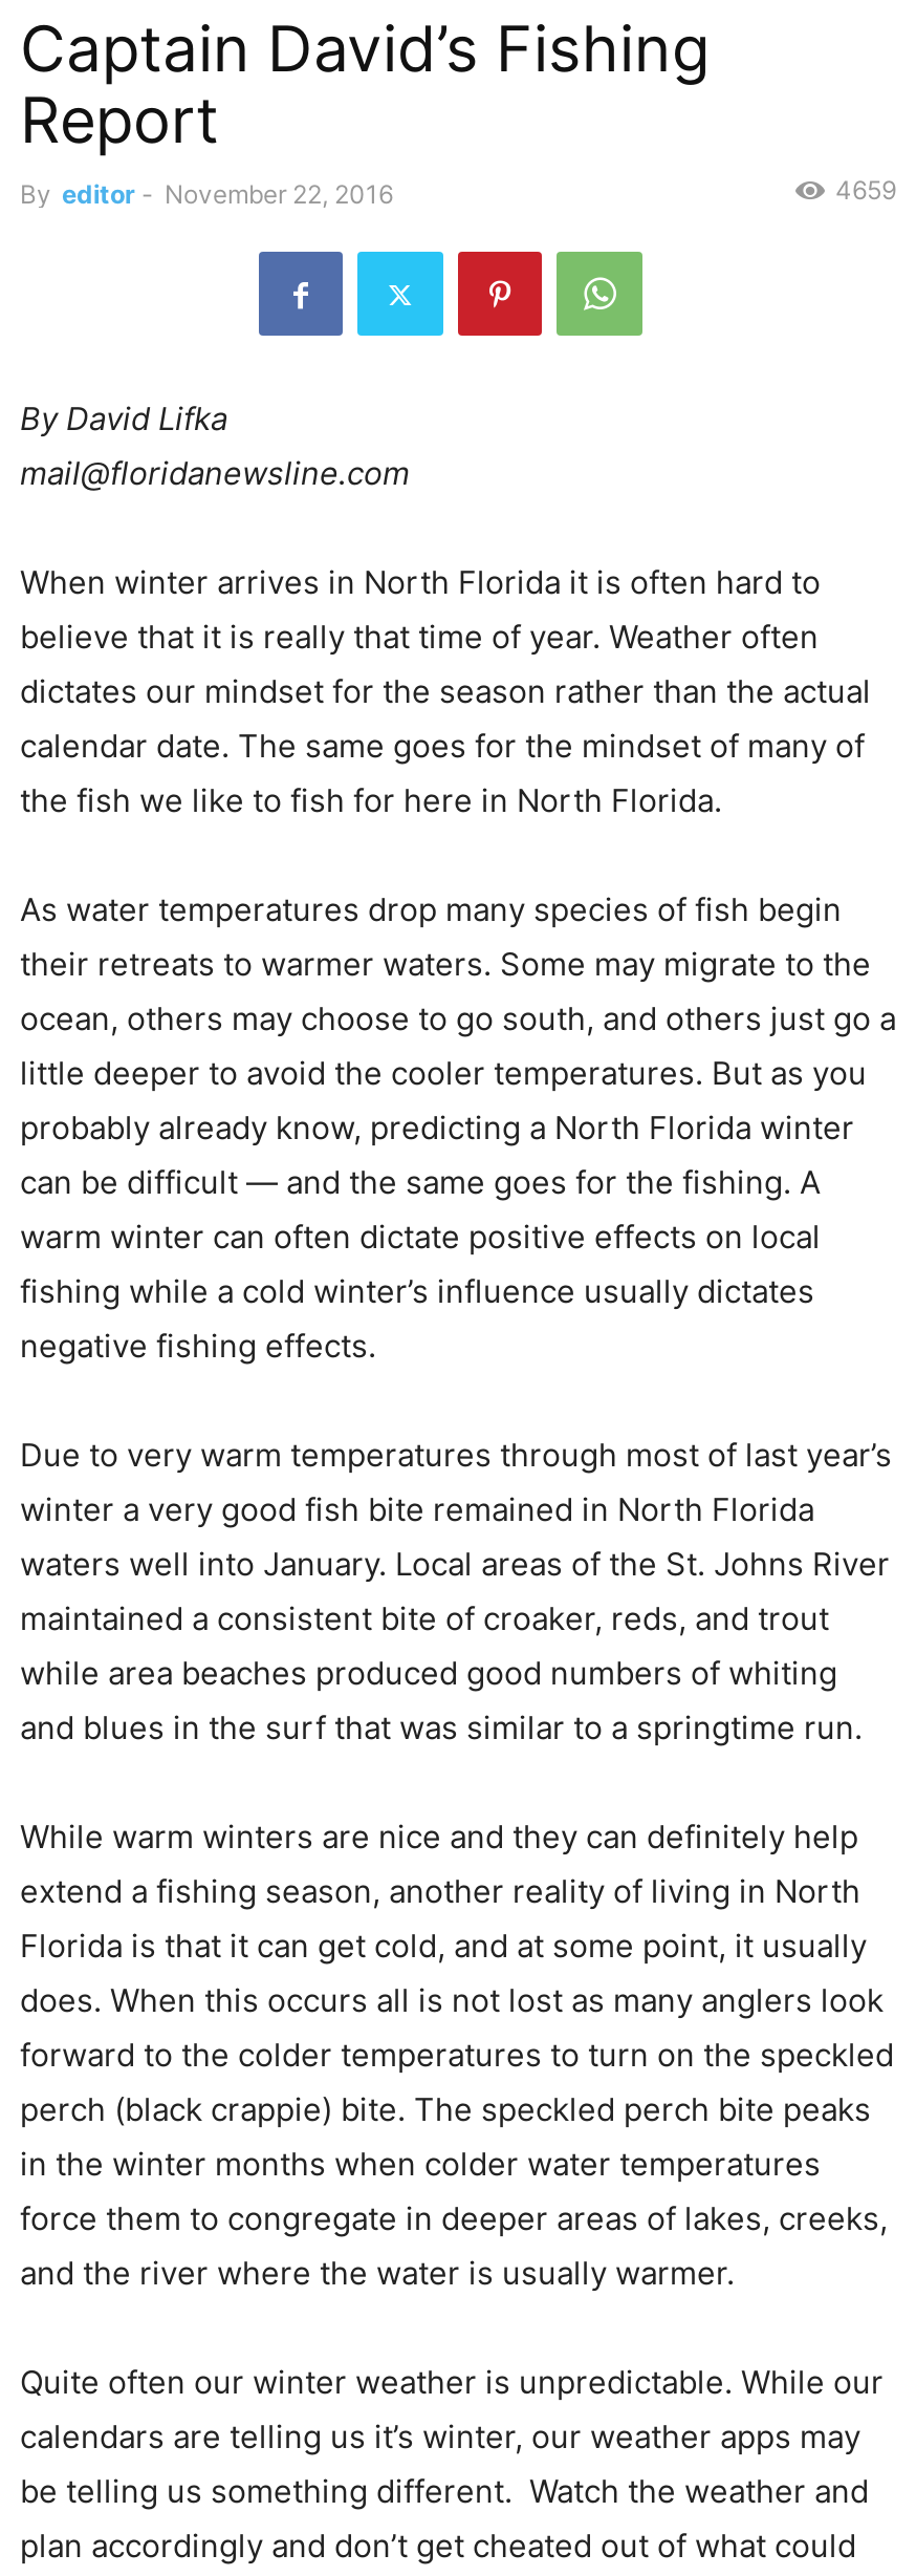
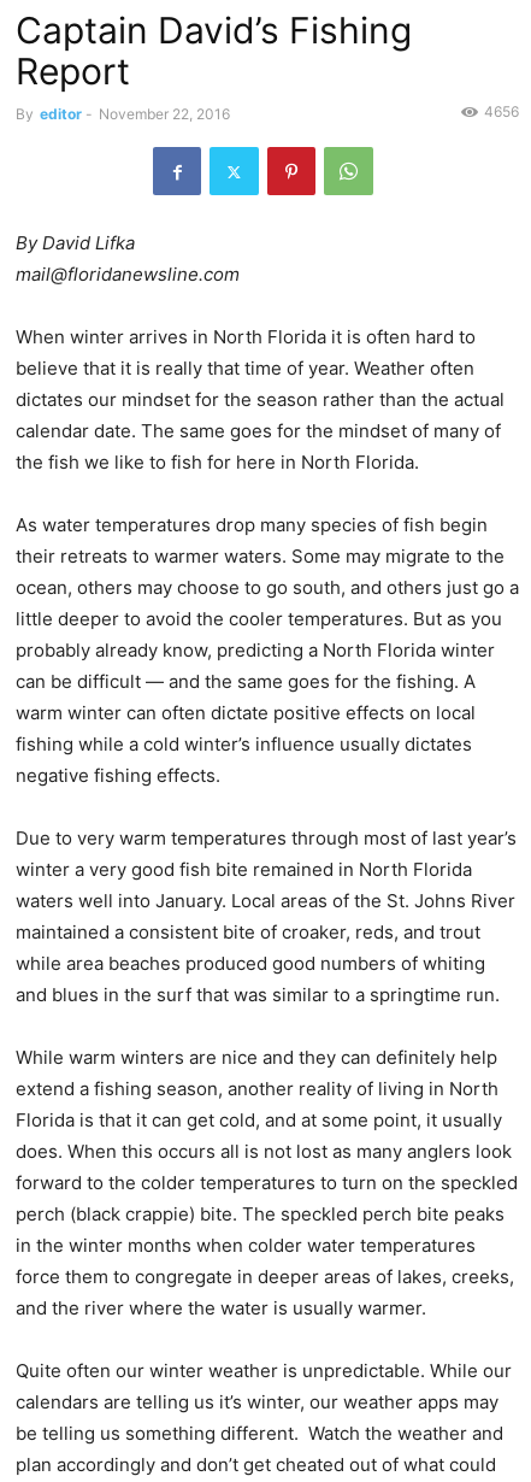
[835,174,896,206] 4659 -> [484,102,519,120] 4656

